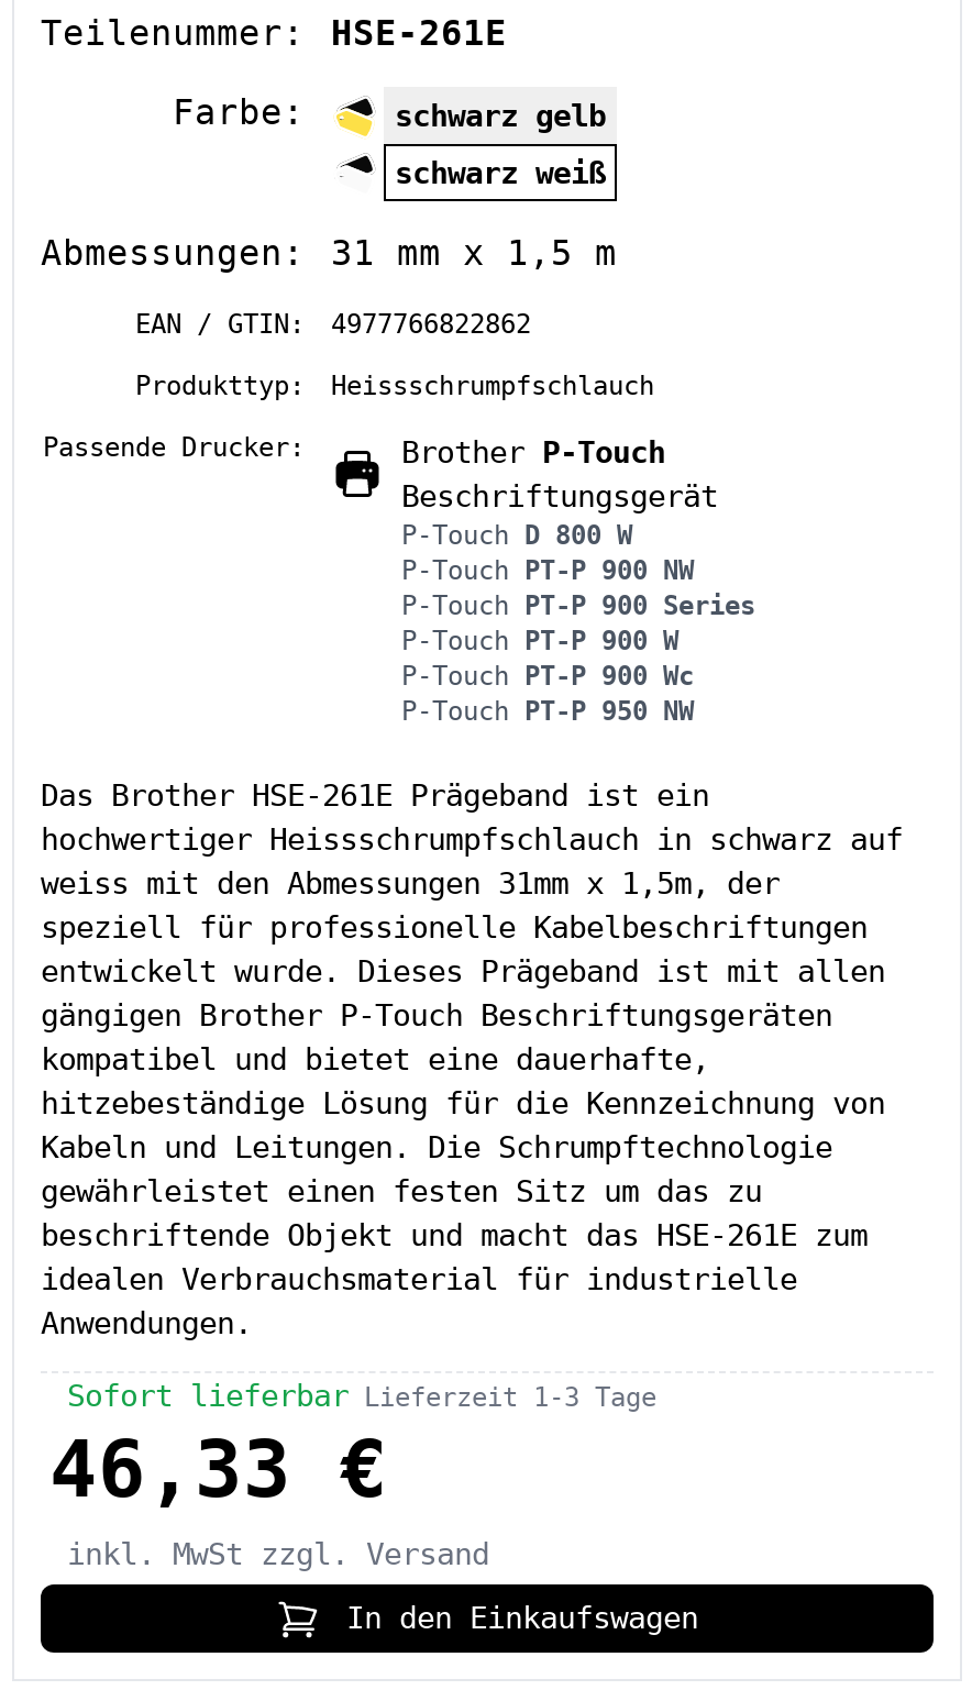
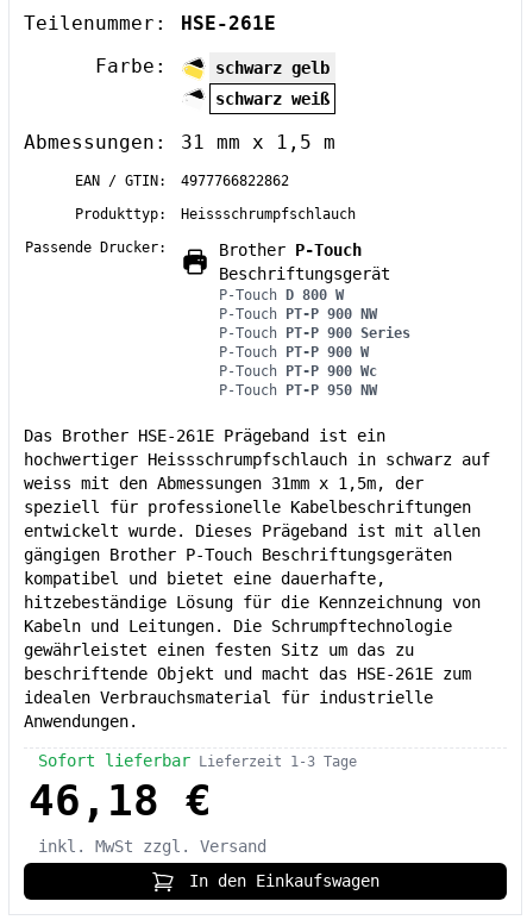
[49,1424,388,1514] 46,33 € -> [29,776,212,825] 46,18 €

